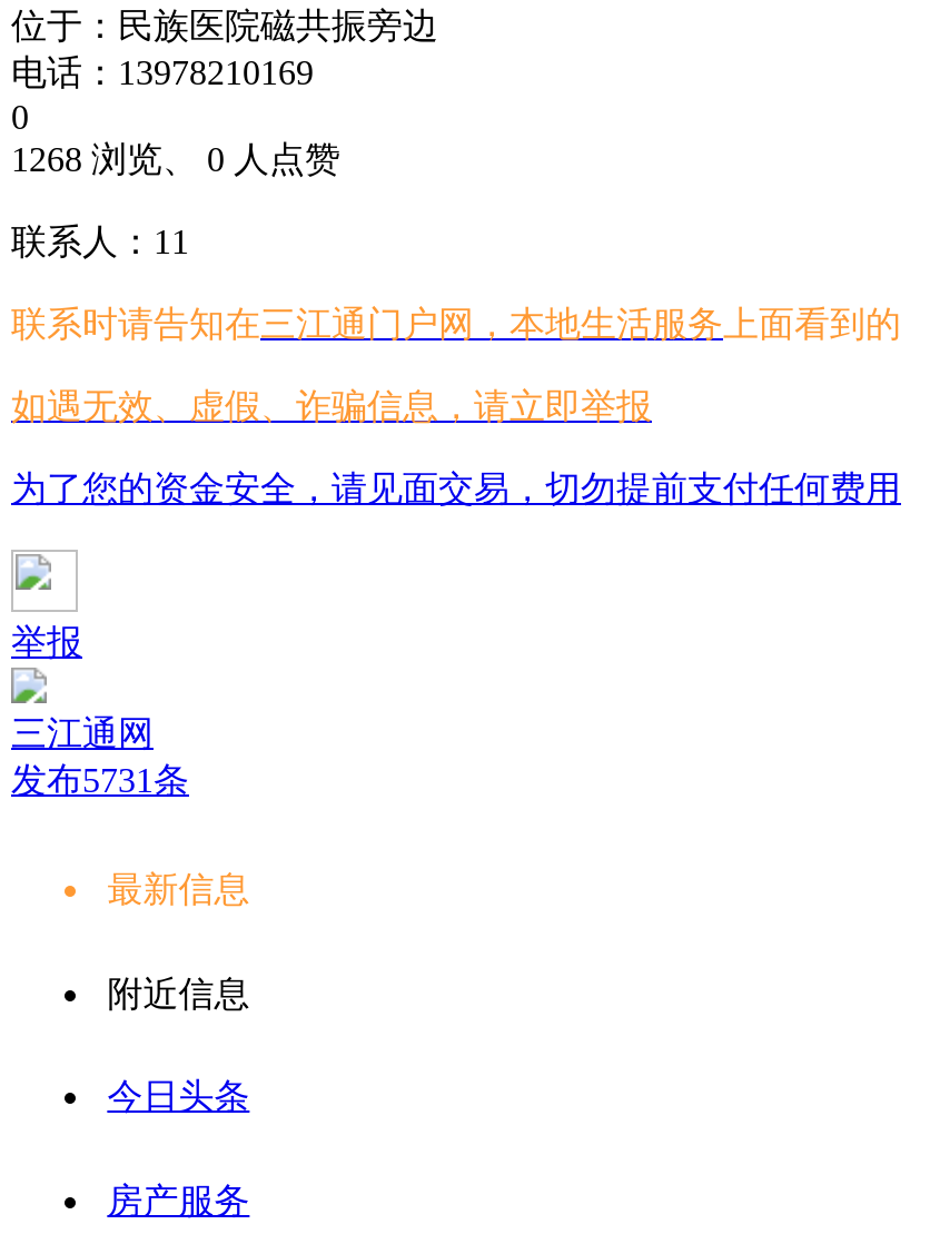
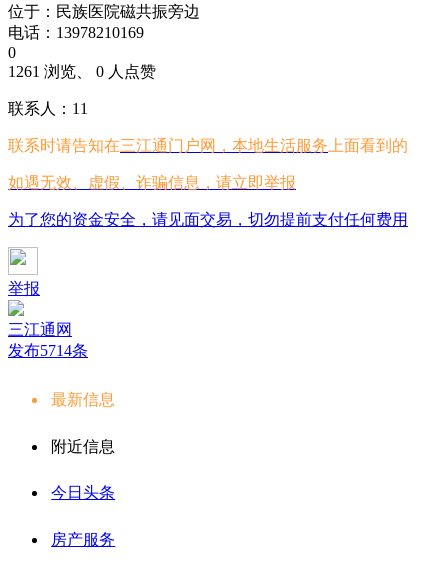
[11,139,340,177] 1268 浏览、 0 人点赞 -> [8,62,156,79] 1261 浏览、 0 人点赞
[11,760,189,798] 发布5731条 -> [8,341,88,358] 发布5714条

